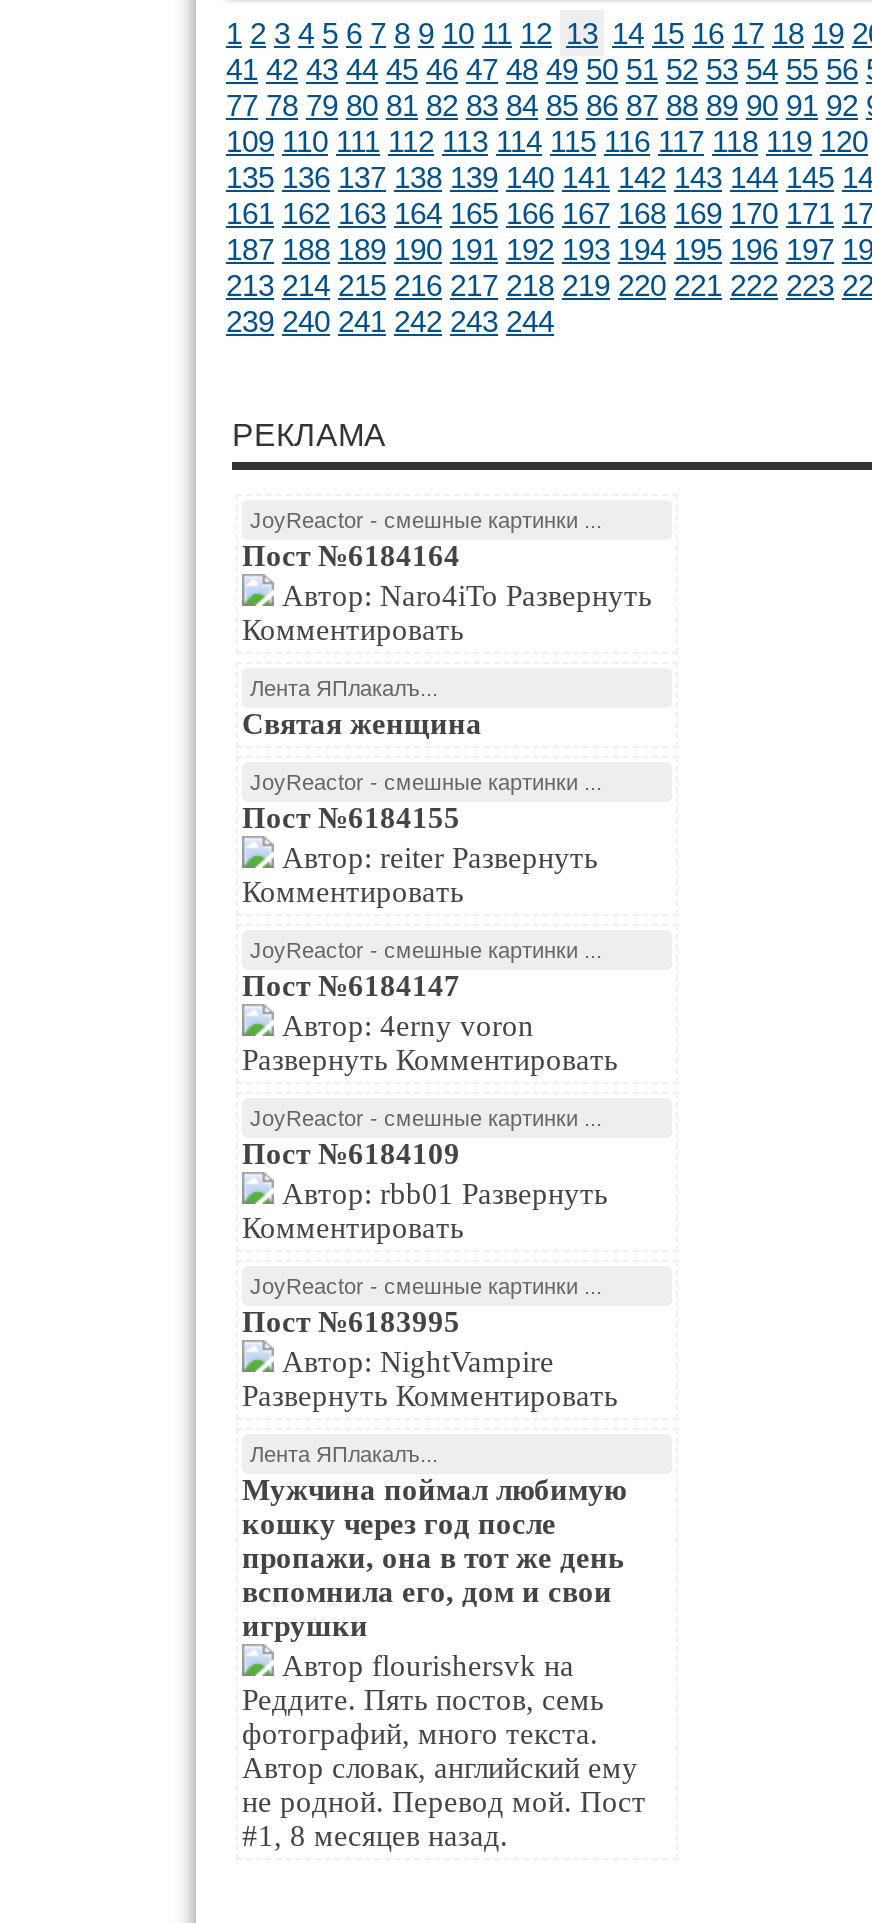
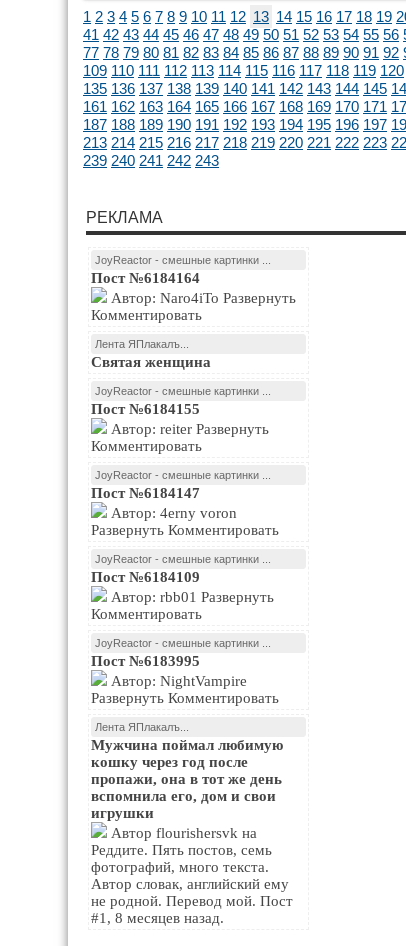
[226,304,554,338] 239 240 241 242 243 244 -> [83,152,219,169] 239 240 241 242 243

